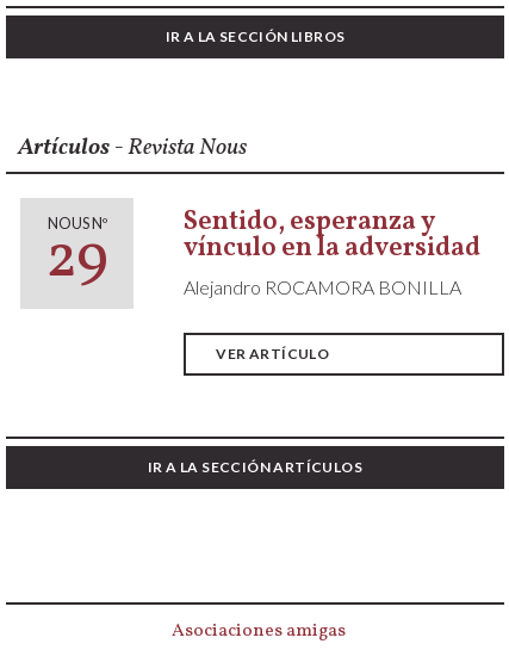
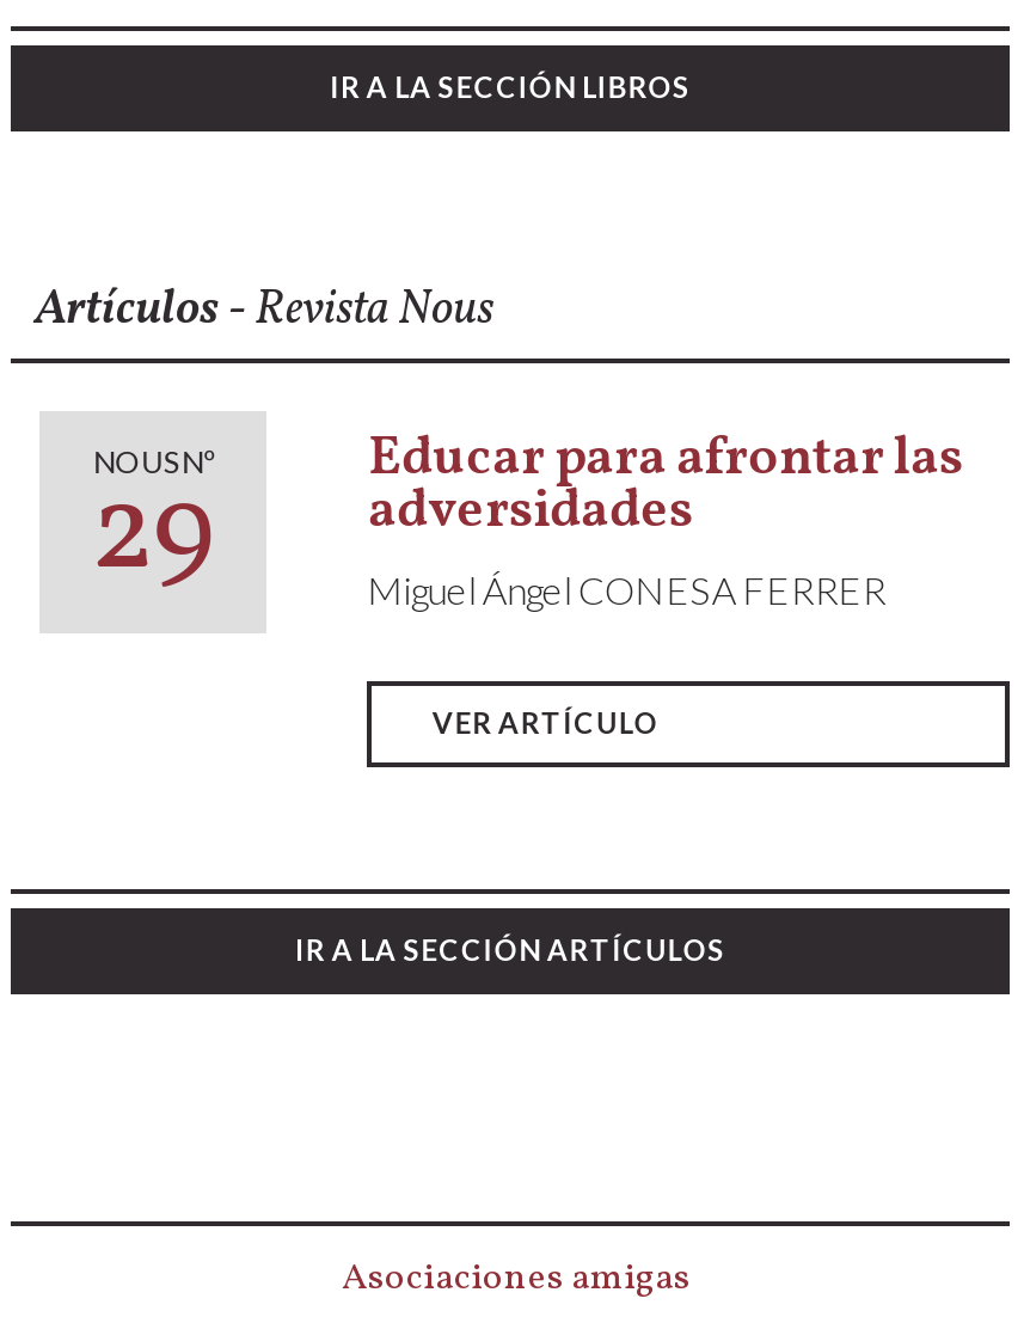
[184,204,481,299] Sentido, esperanza y | vínculo en la adversidad | Alejandro ROCAMORA BONILLA -> [368,424,963,613] Educar para afrontar las | adversidades | Miguel Ángel CONESA FERRER

